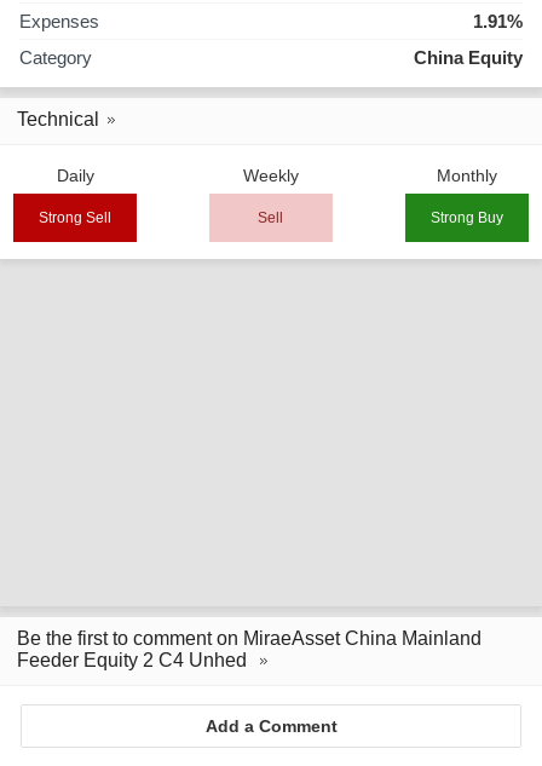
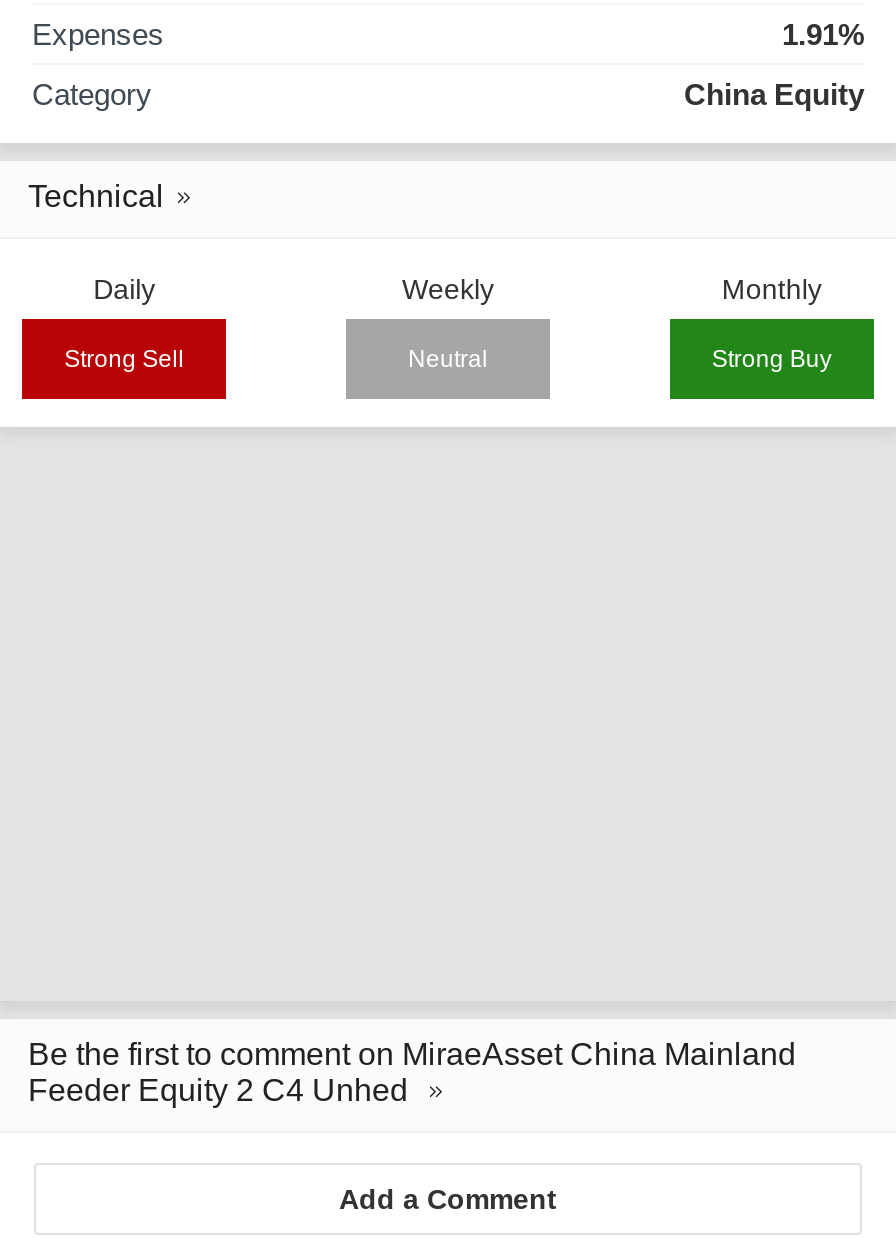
[258,209,284,226] Sell -> [408,345,488,373] Neutral

